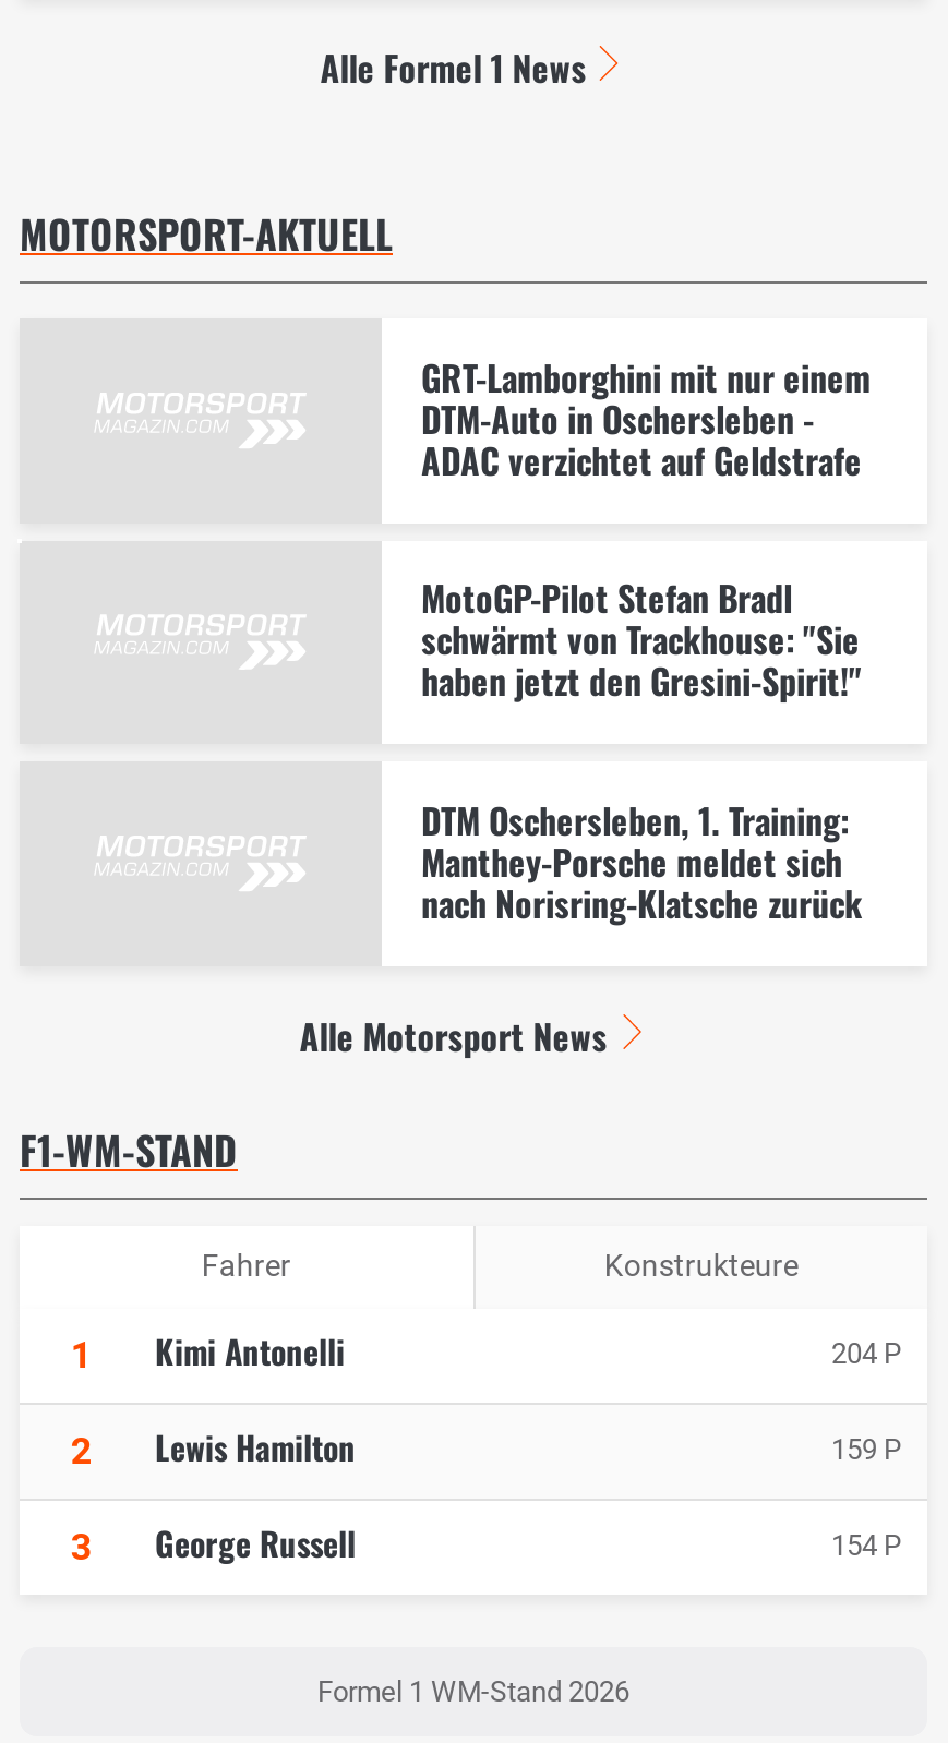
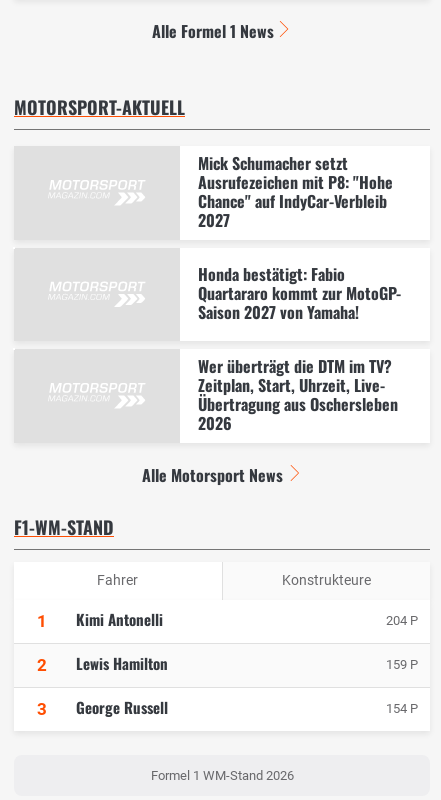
[421,351,871,486] GRT-Lamborghini mit nur einem | DTM-Auto in Oschersleben - | ADAC verzichtet auf Geldstrafe -> [198,151,393,232] Mick Schumacher setzt | Ausrufezeichen mit P8: "Hohe | Chance" auf IndyCar-Verbleib | 2027
[421,572,862,708] MotoGP-Pilot Stefan Bradl | schwärmt von Trackhouse: "Sie | haben jetzt den Gresini-Spirit!" -> [198,262,401,324] Honda bestätigt: Fabio | Quartararo kommt zur MotoGP- | Saison 2027 von Yamaha!
[421,794,862,929] DTM Oschersleben, 1. Training: | Manthey-Porsche meldet sich | nach Norisring-Klatsche zurück -> [198,354,398,435] Wer überträgt die DTM im TV? | Zeitplan, Start, Uhrzeit, Live- | Übertragung aus Oschersleben | 2026

